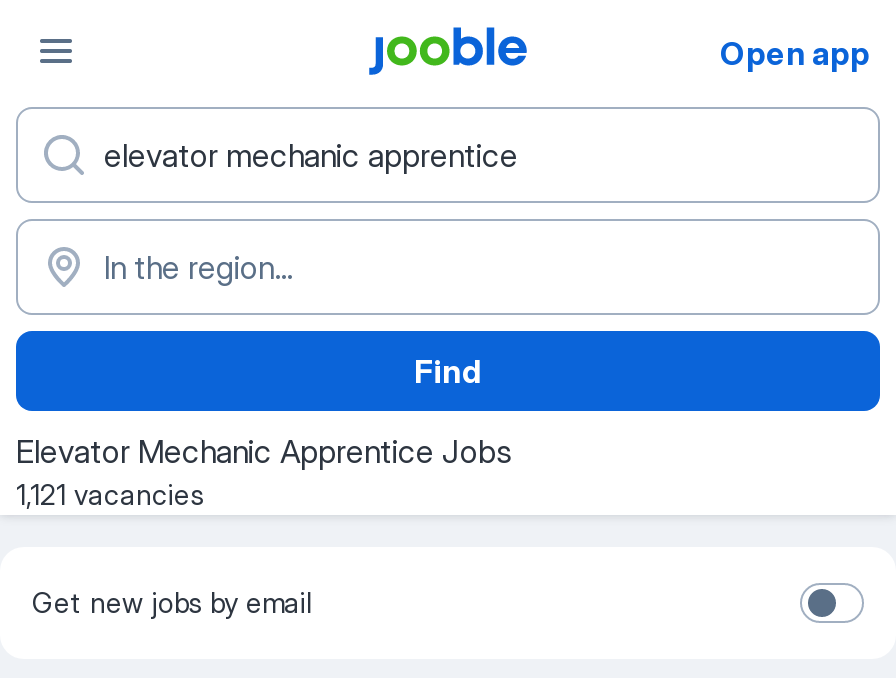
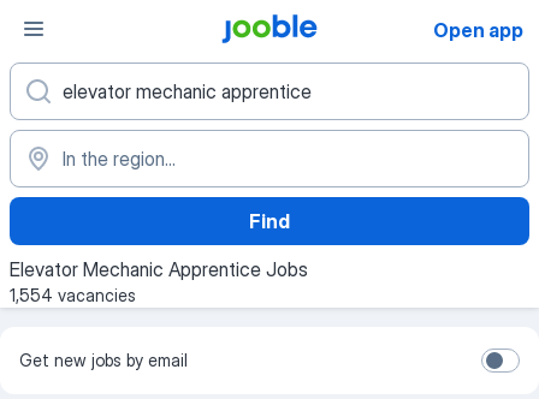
[16,477,204,511] 1,121 vacancies -> [10,285,136,305] 1,554 vacancies

